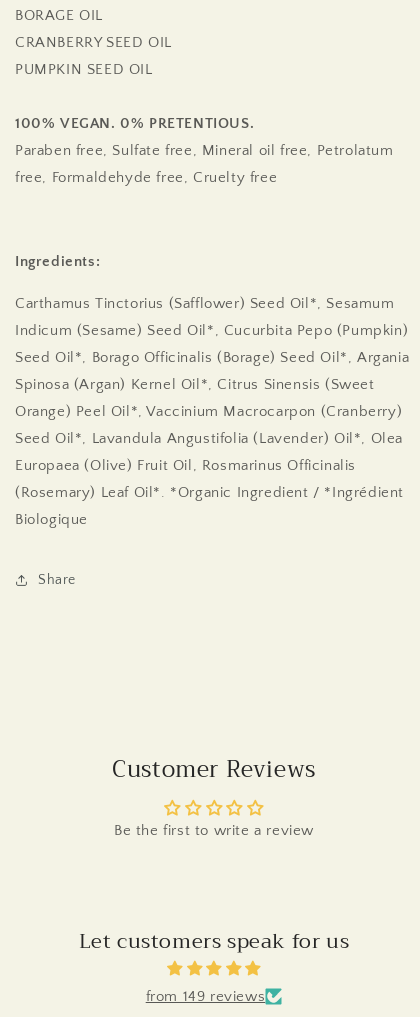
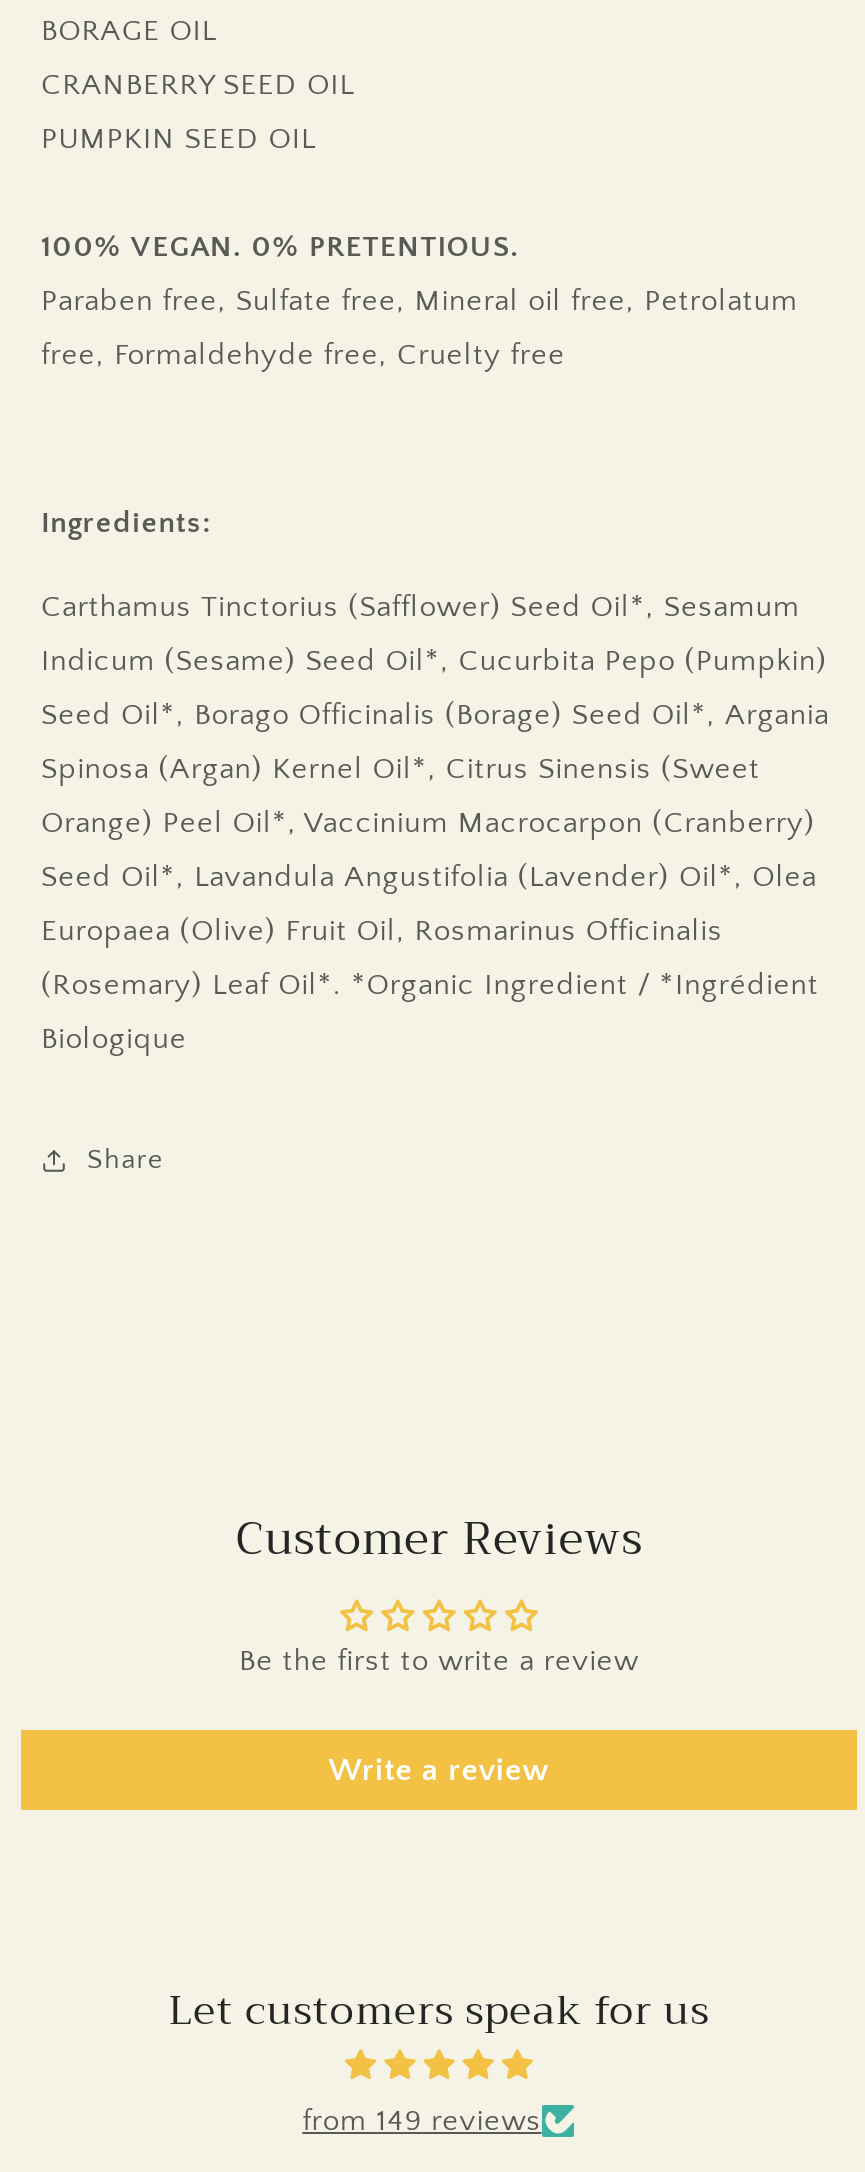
none -> [329,1752,549,1788] Write a review

